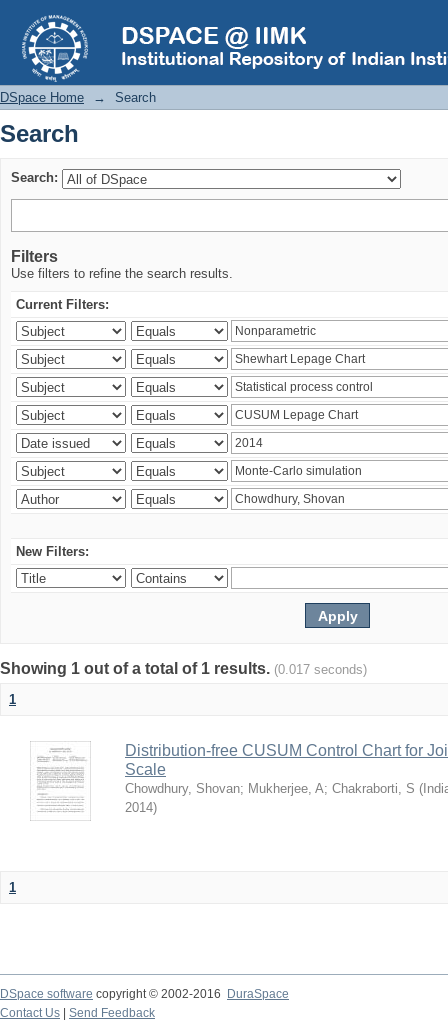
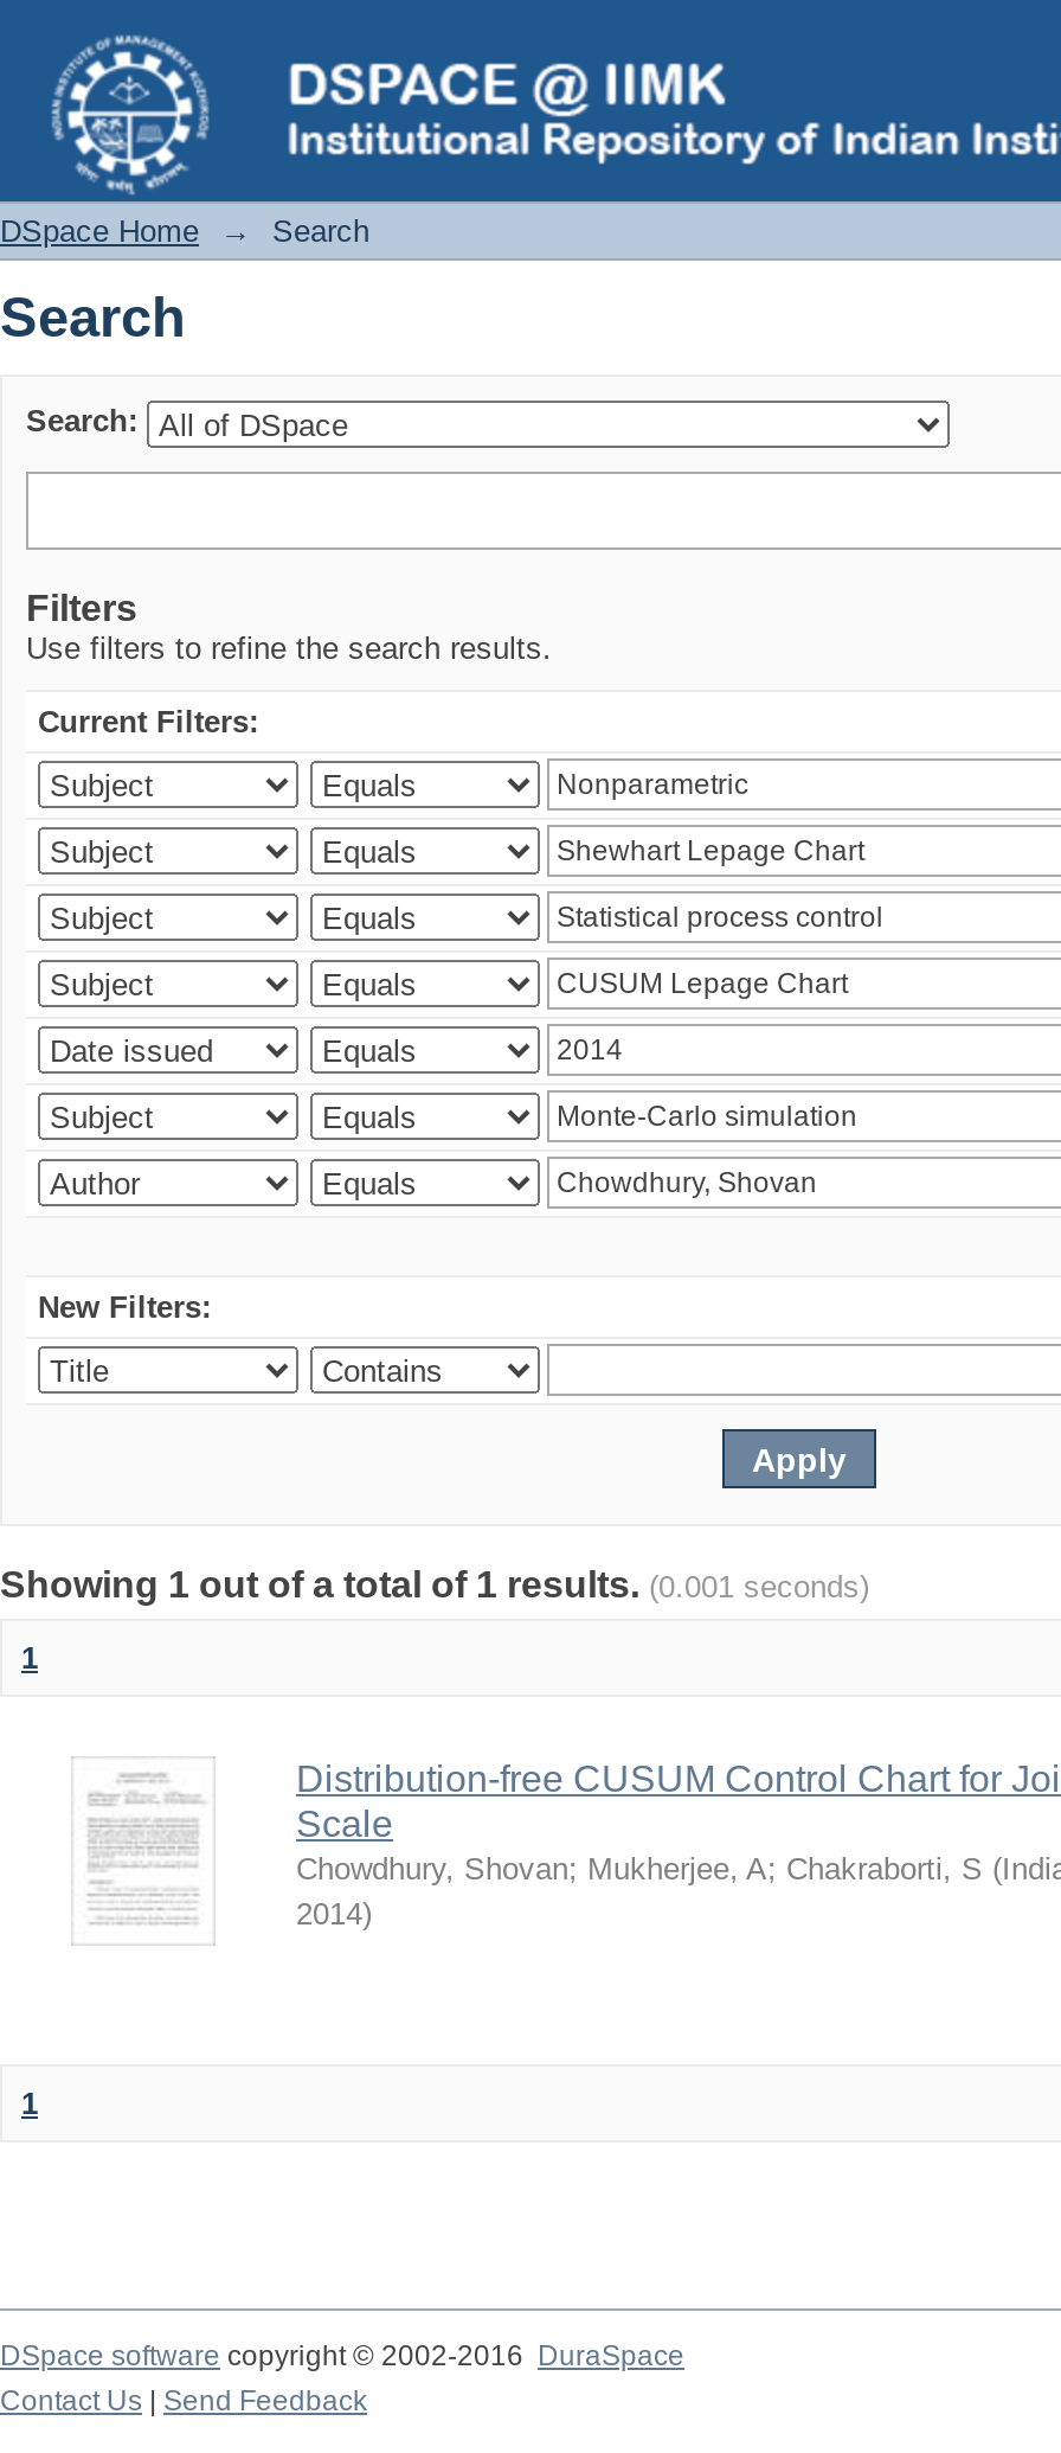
[0,660,367,677] Showing 1 out of a total of 1 results. (0.017 seconds) -> [0,1564,869,1605] Showing 1 out of a total of 1 results. (0.001 seconds)

